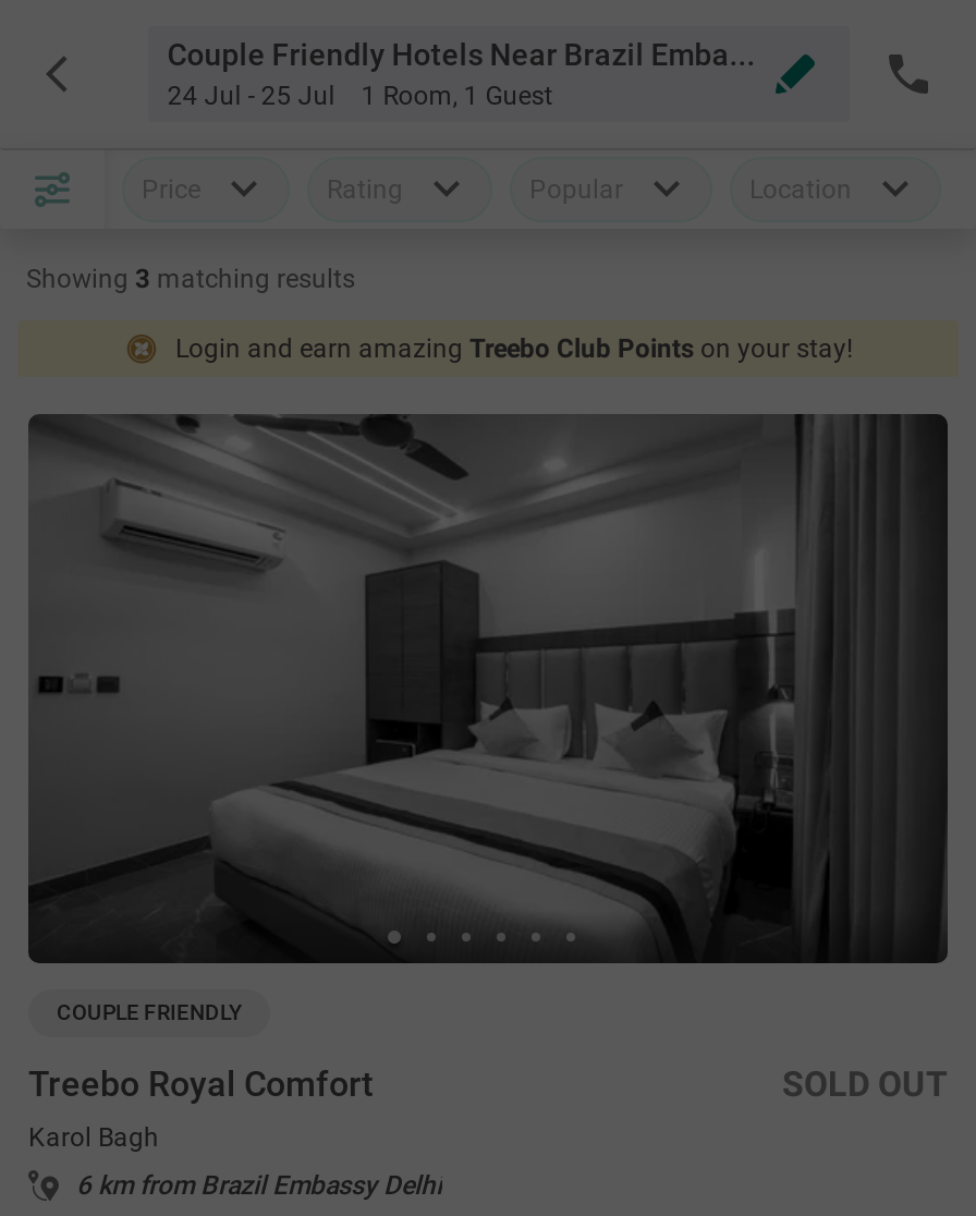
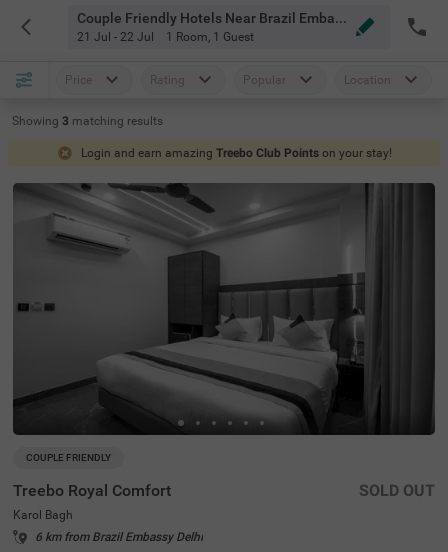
[167,81,553,111] 24 Jul - 25 Jul 1 Room, 1 Guest -> [77,30,254,44] 21 Jul - 22 Jul 1 Room, 1 Guest

